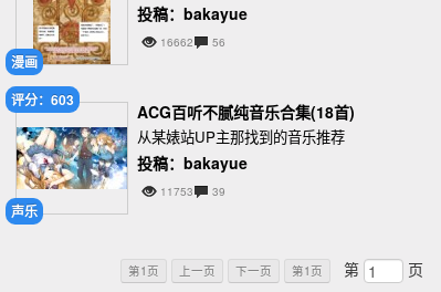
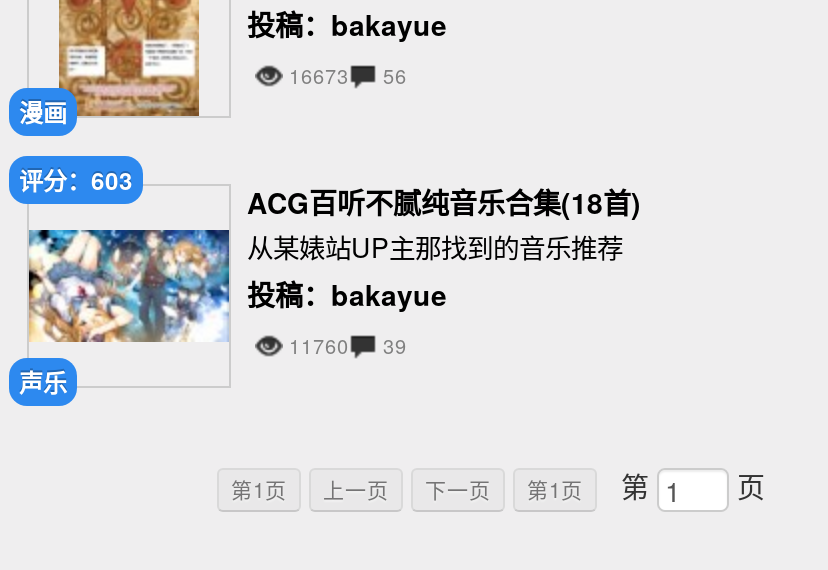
[157,34,225,50] 16662 56 -> [283,62,407,90] 16673 56
[157,184,225,199] 11753 39 -> [283,332,407,360] 11760 39

